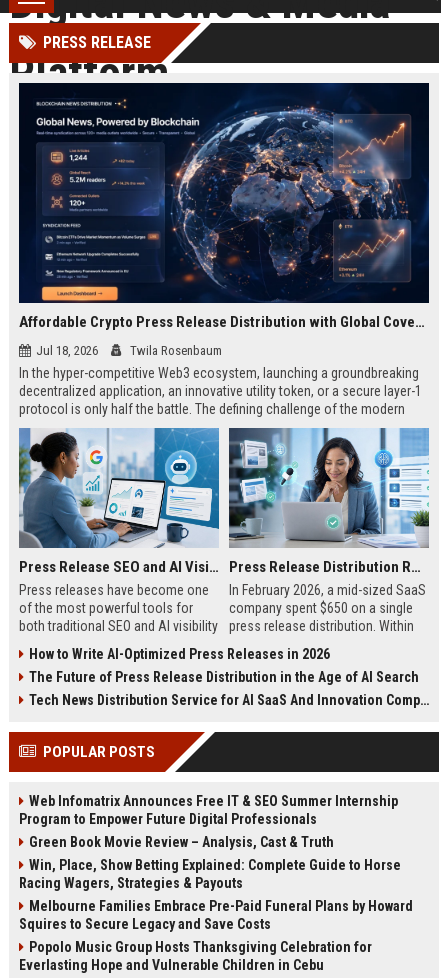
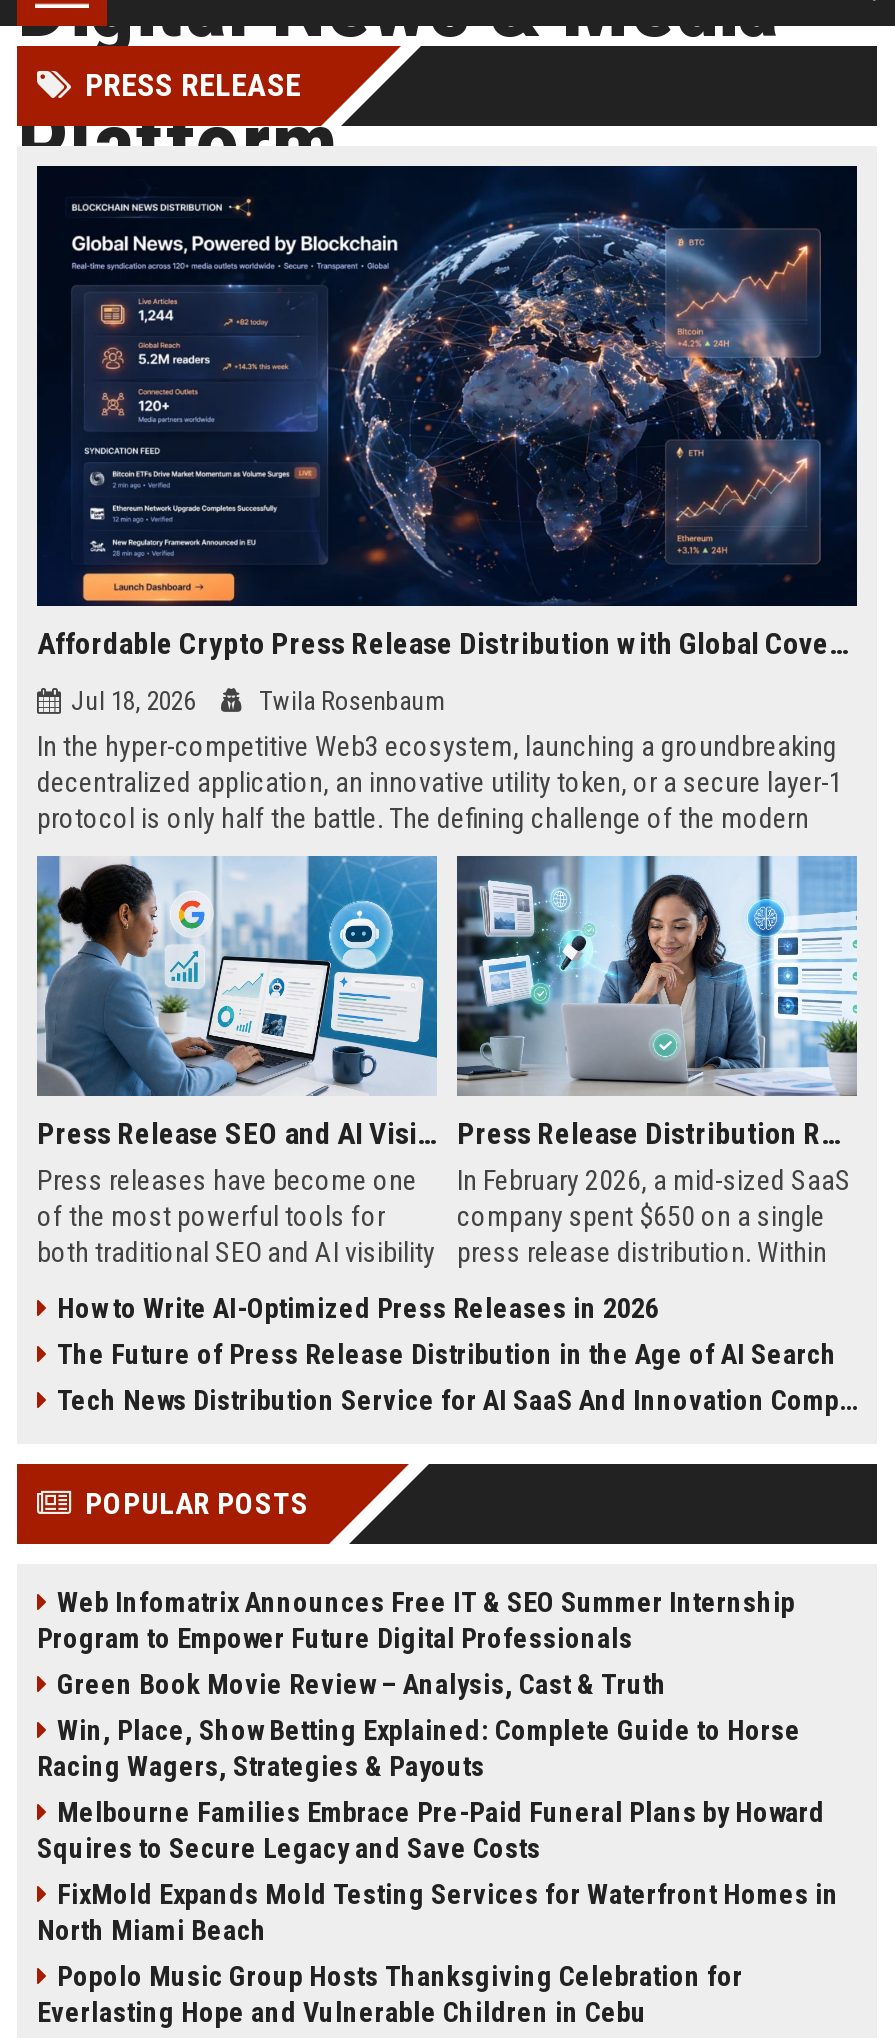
none -> [37,1878,839,1946] FixMold Expands Mold Testing Services for Waterfront Homes in | North Miami Beach

